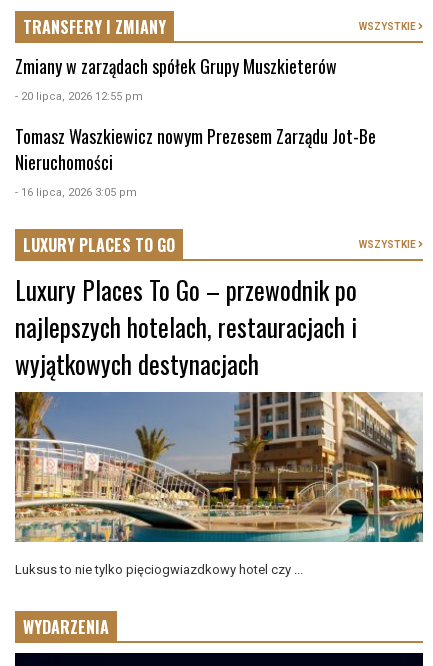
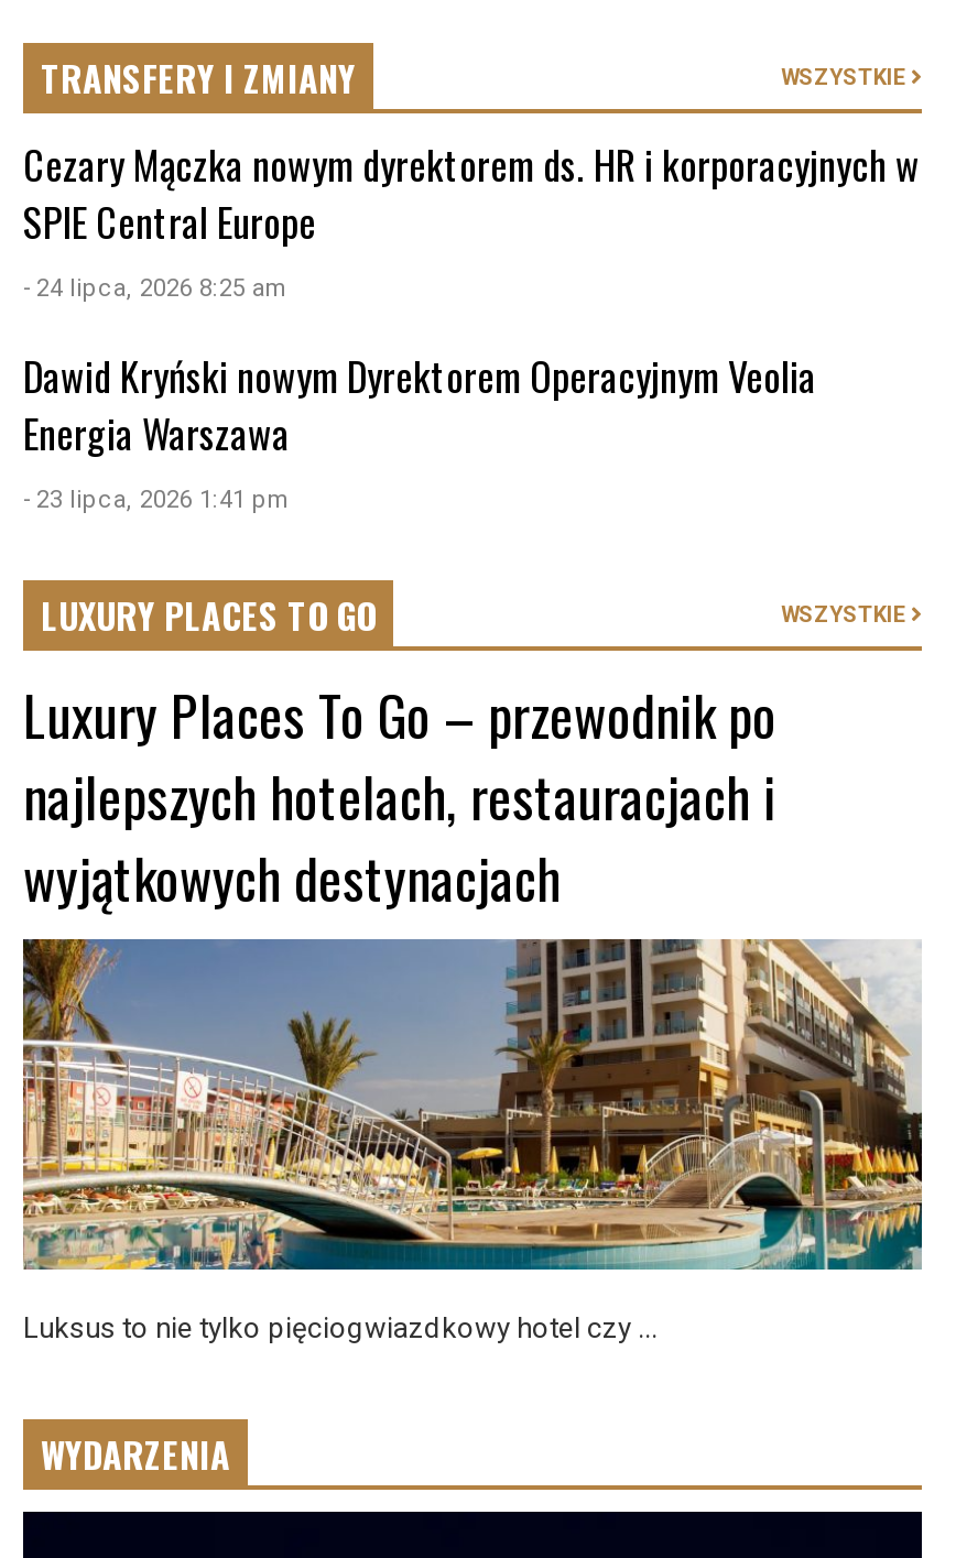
[15,53,337,103] Zmiany w zarządach spółek Grupy Muszkieterów | - 20 lipca, 2026 12:55 pm -> [23,135,920,302] Cezary Mączka nowym dyrektorem ds. HR i korporacyjnych w | SPIE Central Europe | - 24 lipca, 2026 8:25 am
[15,123,376,199] Tomasz Waszkiewicz nowym Prezesem Zarządu Jot-Be | Nieruchomości | - 16 lipca, 2026 3:05 pm -> [23,346,816,514] Dawid Kryński nowym Dyrektorem Operacyjnym Veolia | Energia Warszawa | - 23 lipca, 2026 1:41 pm

